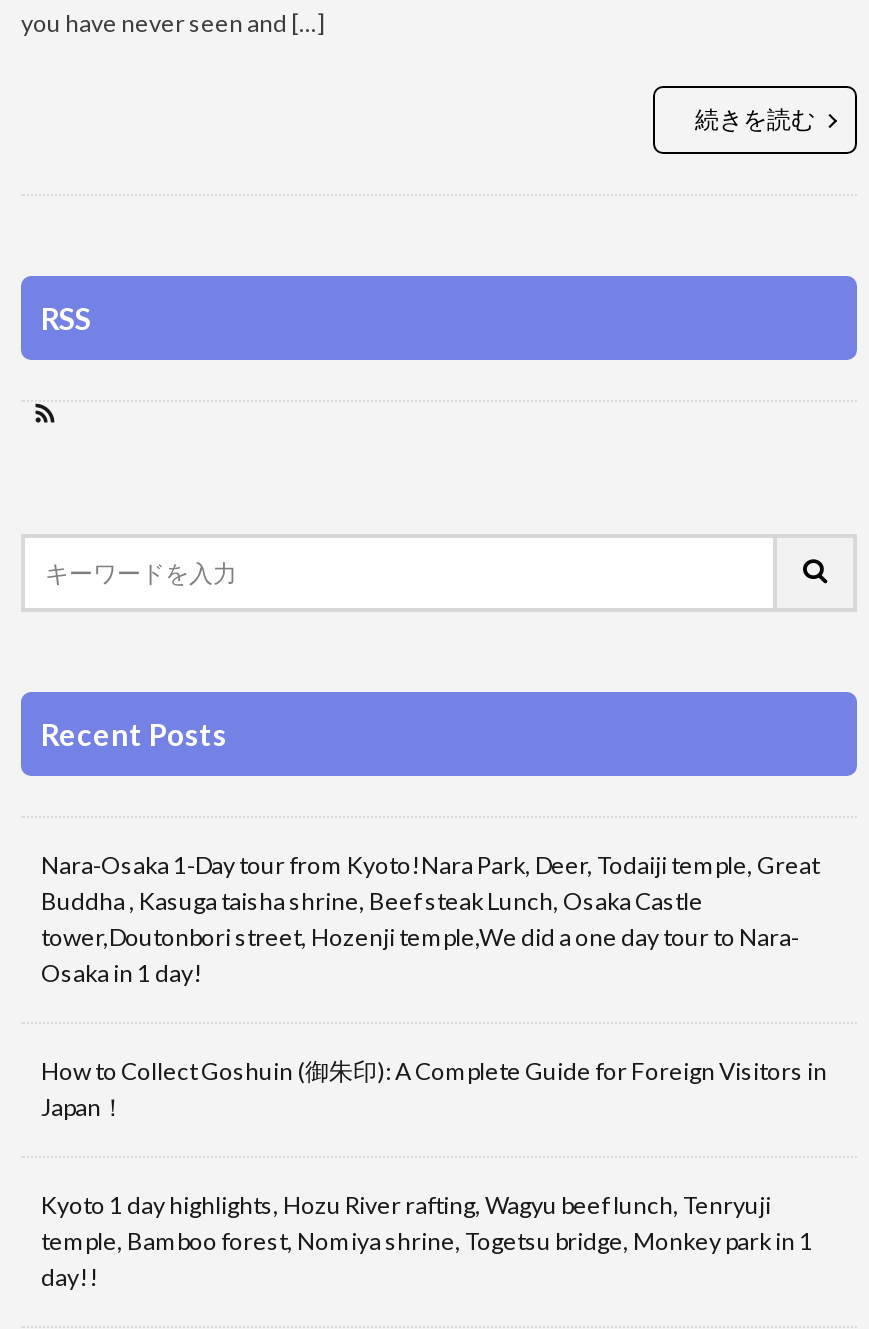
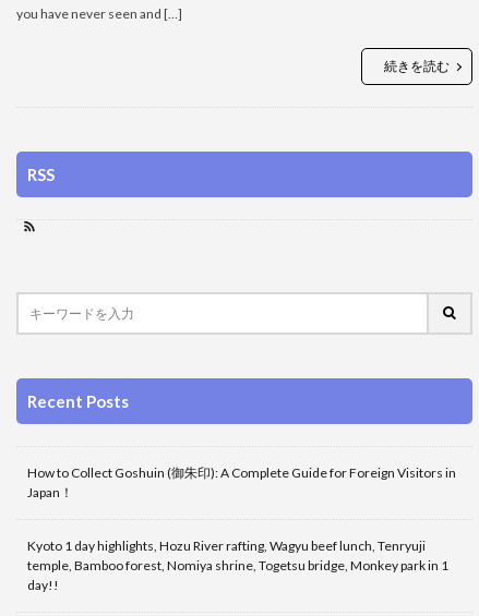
[41,850,819,988] Nara-Osaka 1-Day tour from Kyoto!Nara Park, Deer, Todaiji temple, Great | Buddha , Kasuga taisha shrine, Beef steak Lunch, Osaka Castle | tower,Doutonbori street, Hozenji temple,We did a one day tour to Nara- | Osaka in 1 day! -> none

